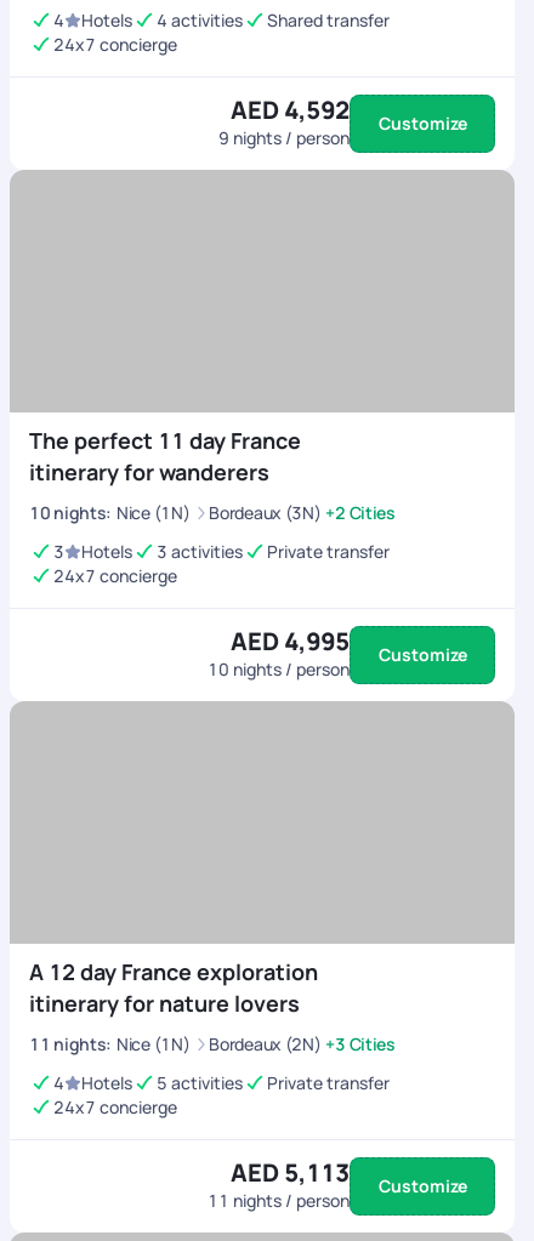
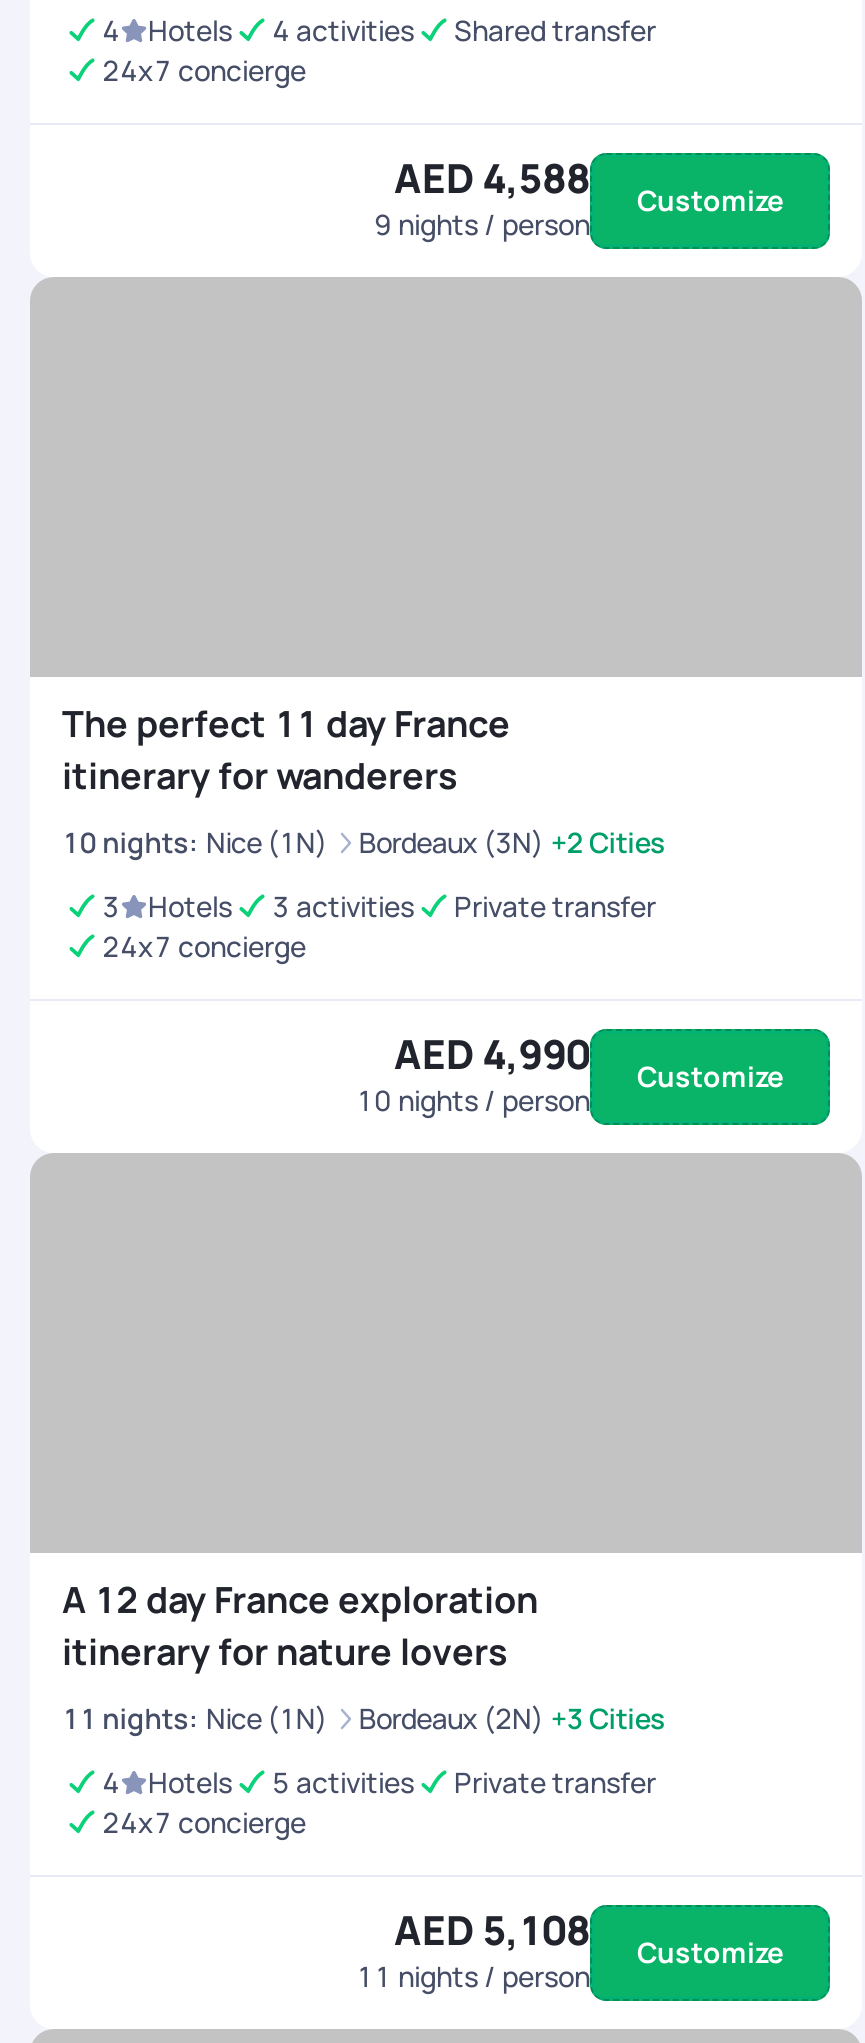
[231,93,467,135] AED 4,592 Customize -> [394,151,783,219] AED 4,588 Customize
[231,625,467,666] AED 4,995 Customize -> [394,1027,783,1095] AED 4,990 Customize
[231,1156,467,1197] AED 5,113 Customize -> [394,1903,783,1971] AED 5,108 Customize

